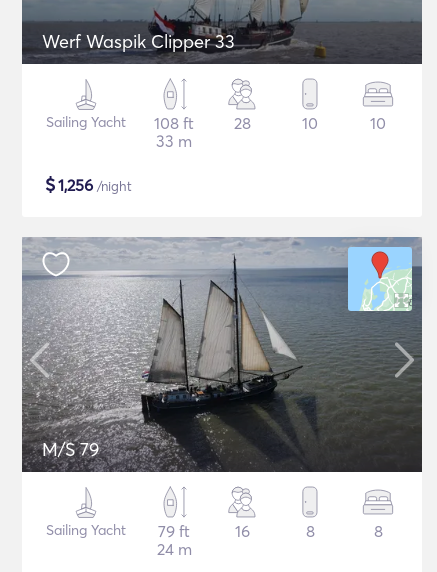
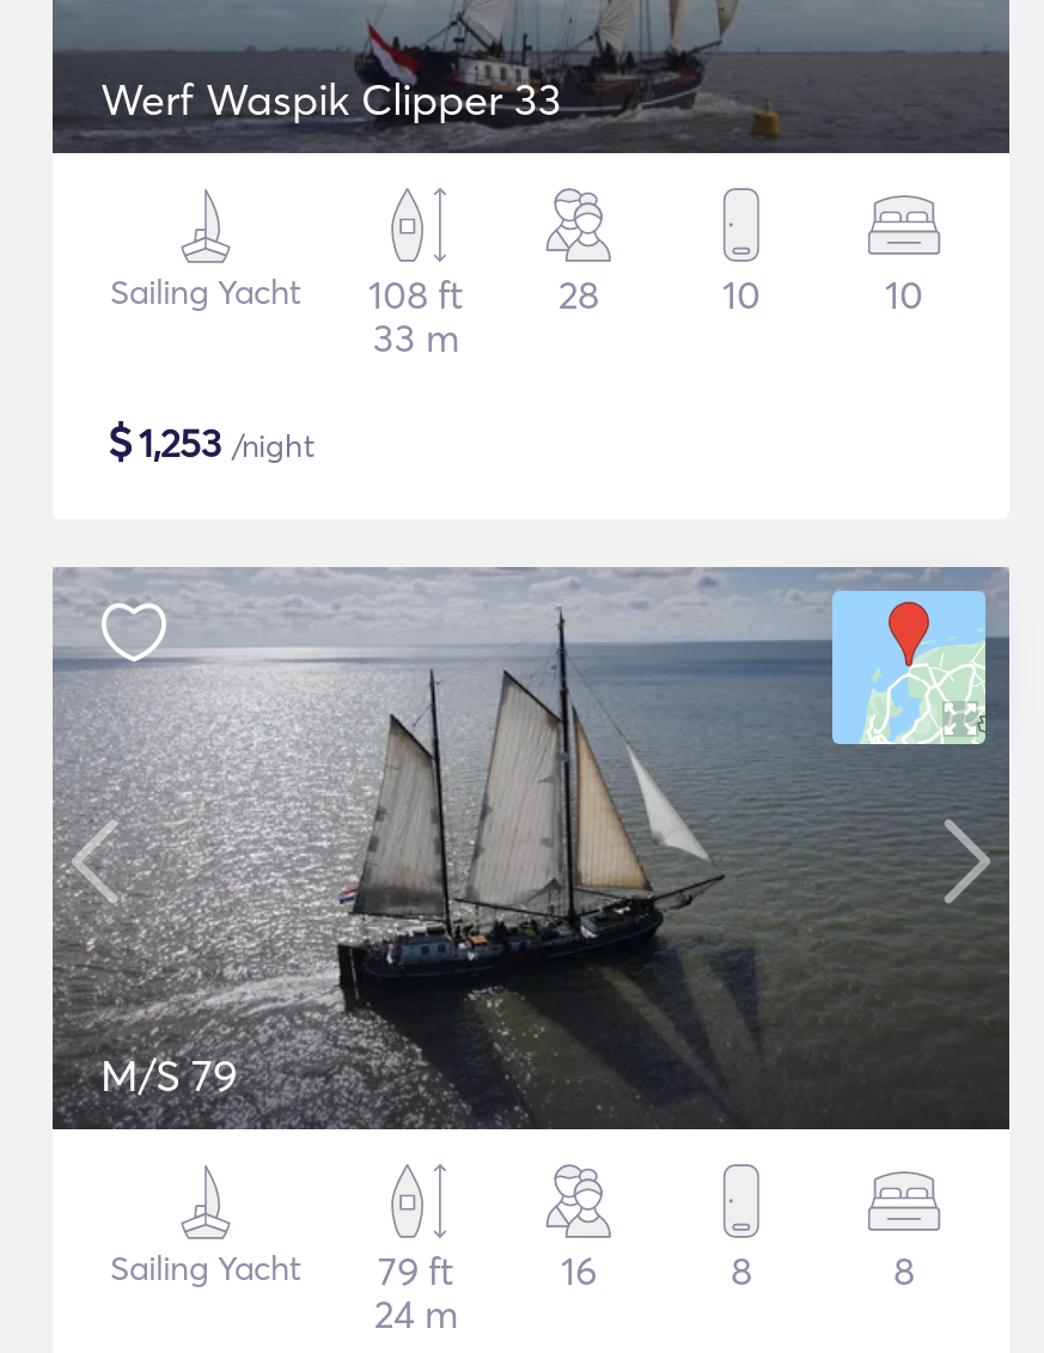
[45,173,132,196] $1,256 /night -> [108,414,316,469] $1,253 /night

